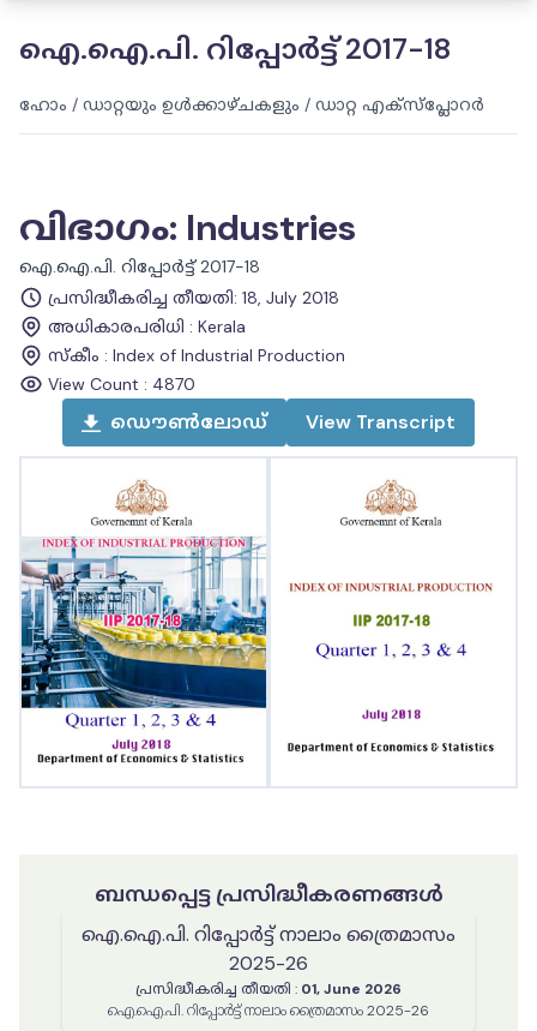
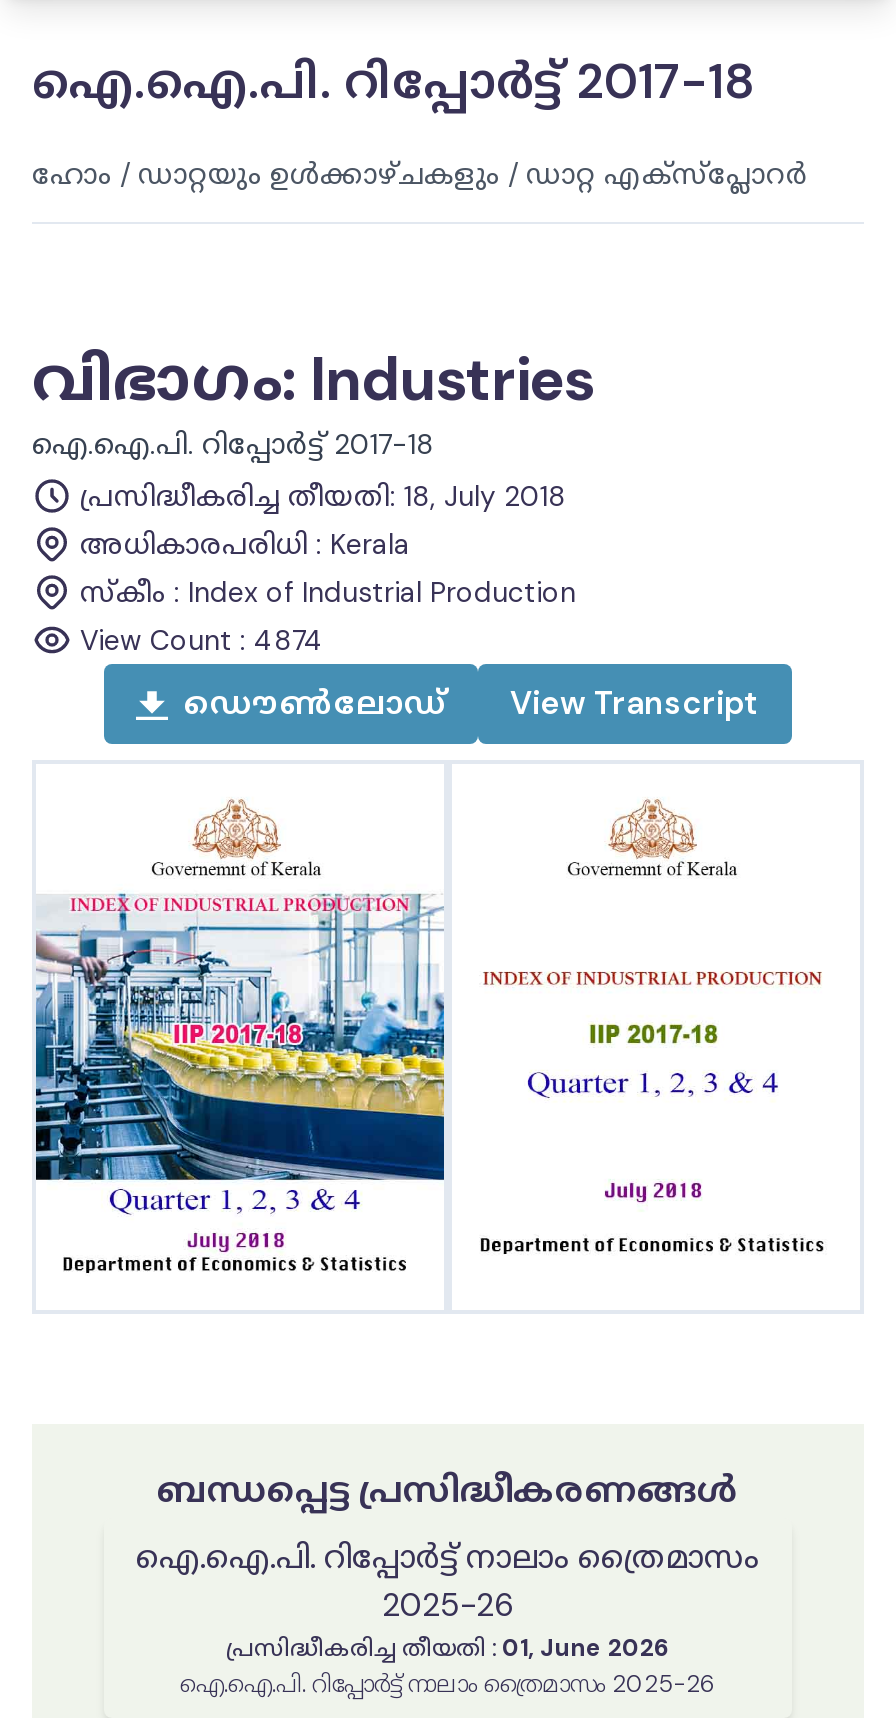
[48,373,195,395] View Count : 4870 -> [80,622,324,658] View Count : 4874

